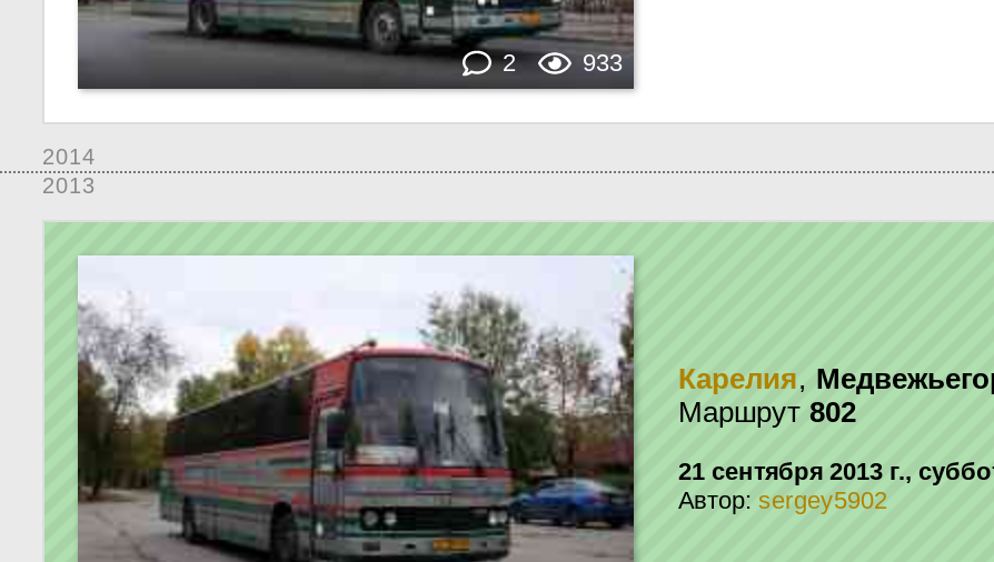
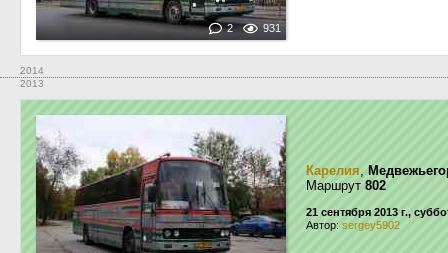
[583,49,623,76] 933 -> [263,22,281,34] 931

